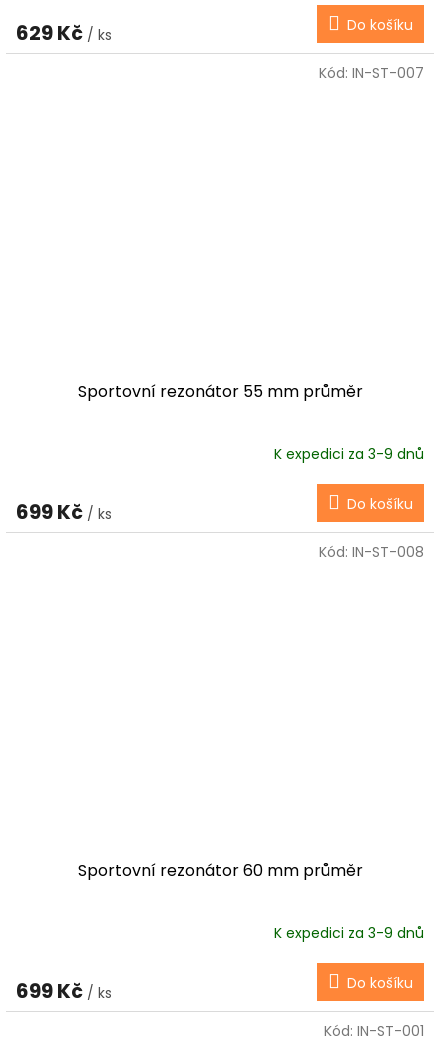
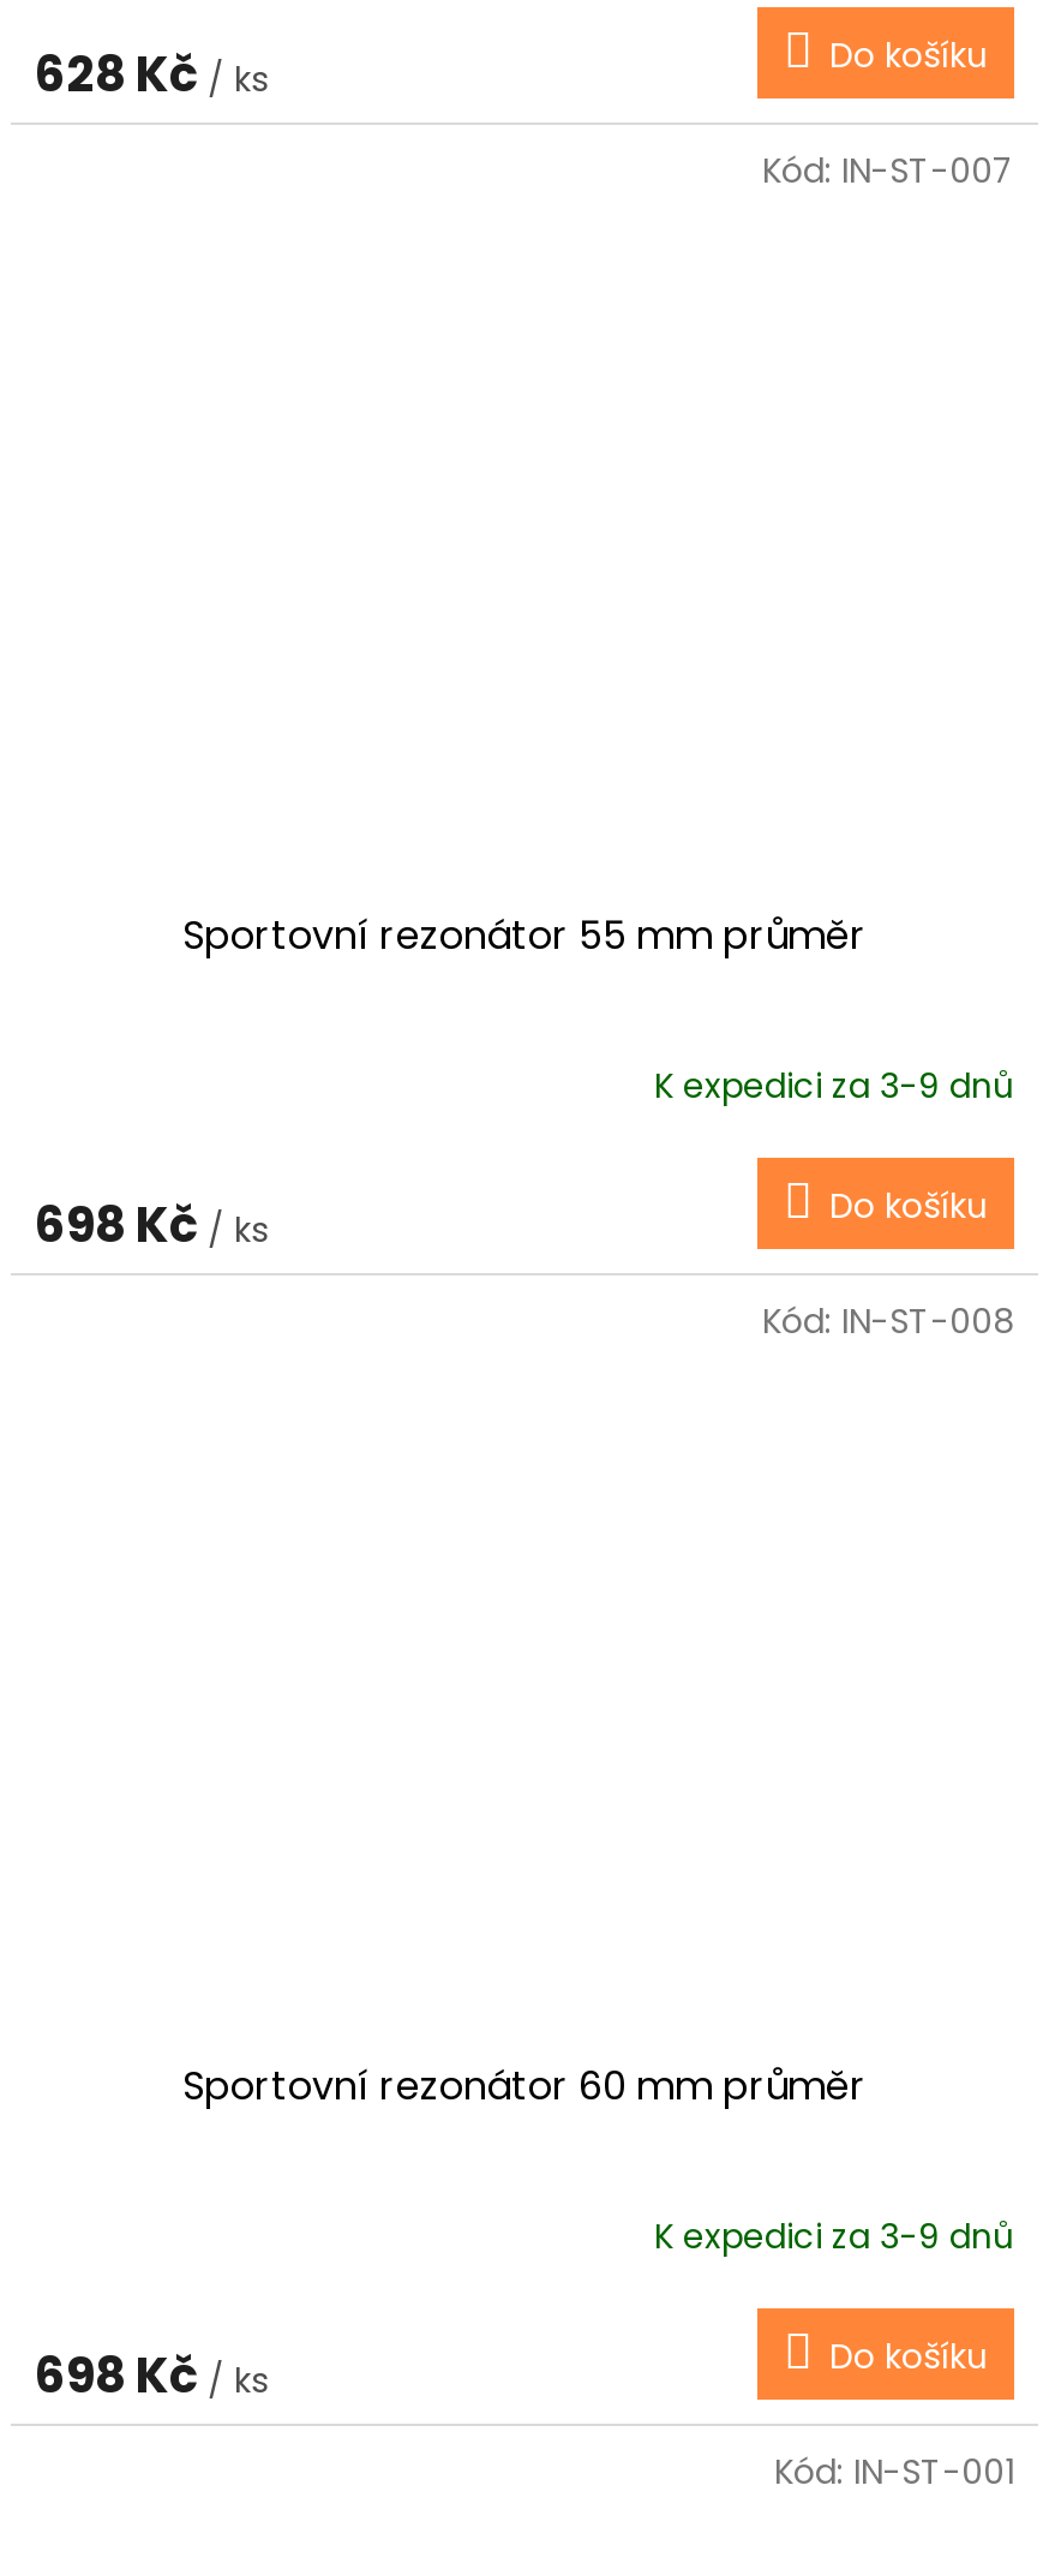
[16,19,112,47] 629 Kč / ks -> [35,41,268,108] 628 Kč / ks
[16,498,112,526] 699 Kč / ks -> [35,1191,268,1258] 698 Kč / ks
[16,976,112,1004] 699 Kč / ks -> [35,2341,268,2408] 698 Kč / ks

